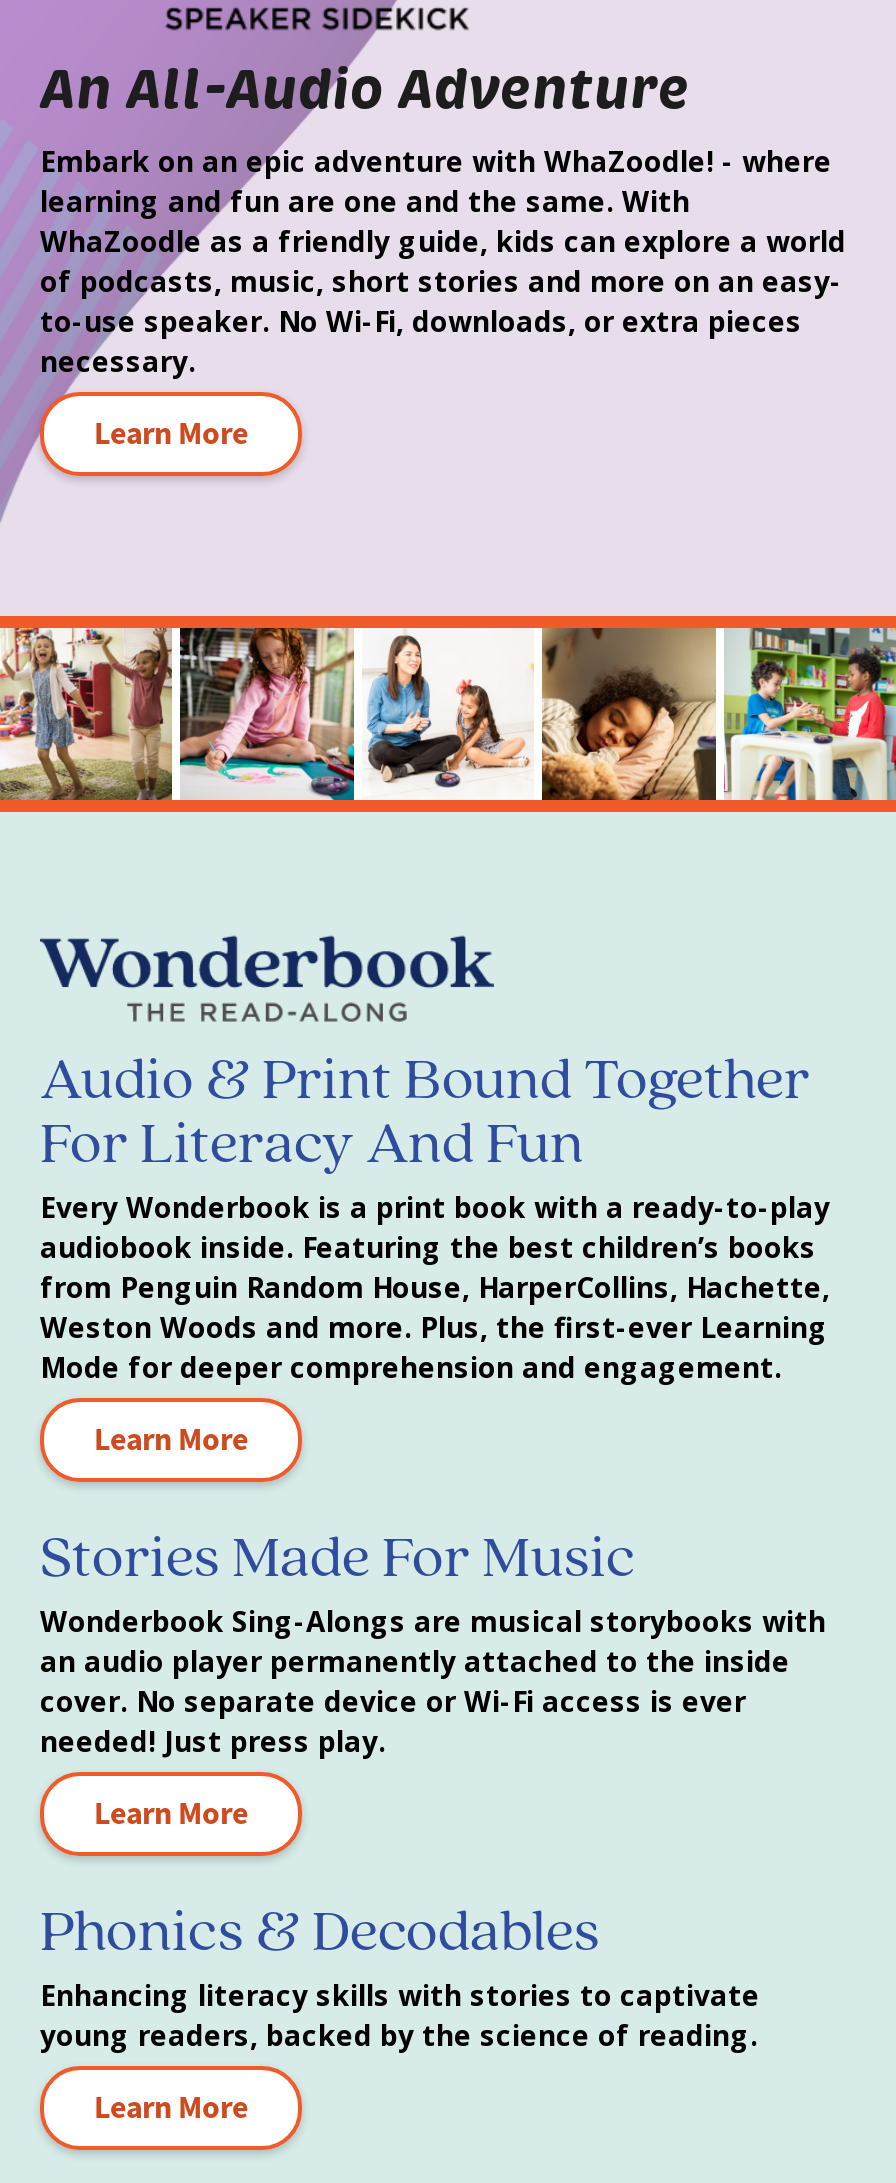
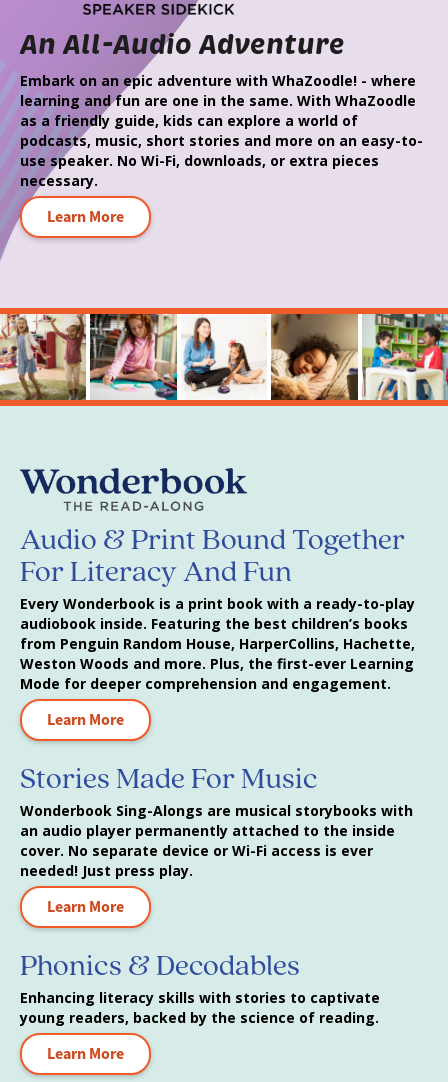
[40,182,846,340] learning and fun are one and the same. With | WhaZoodle as a friendly guide, kids can explore a world | of podcasts, music, short stories and more on an easy- | to-use speaker. No Wi-Fi, downloads, or extra pieces -> [20,91,423,170] learning and fun are one in the same. With WhaZoodle | as a friendly guide, kids can explore a world of | podcasts, music, short stories and more on an easy-to- | use speaker. No Wi-Fi, downloads, or extra pieces

